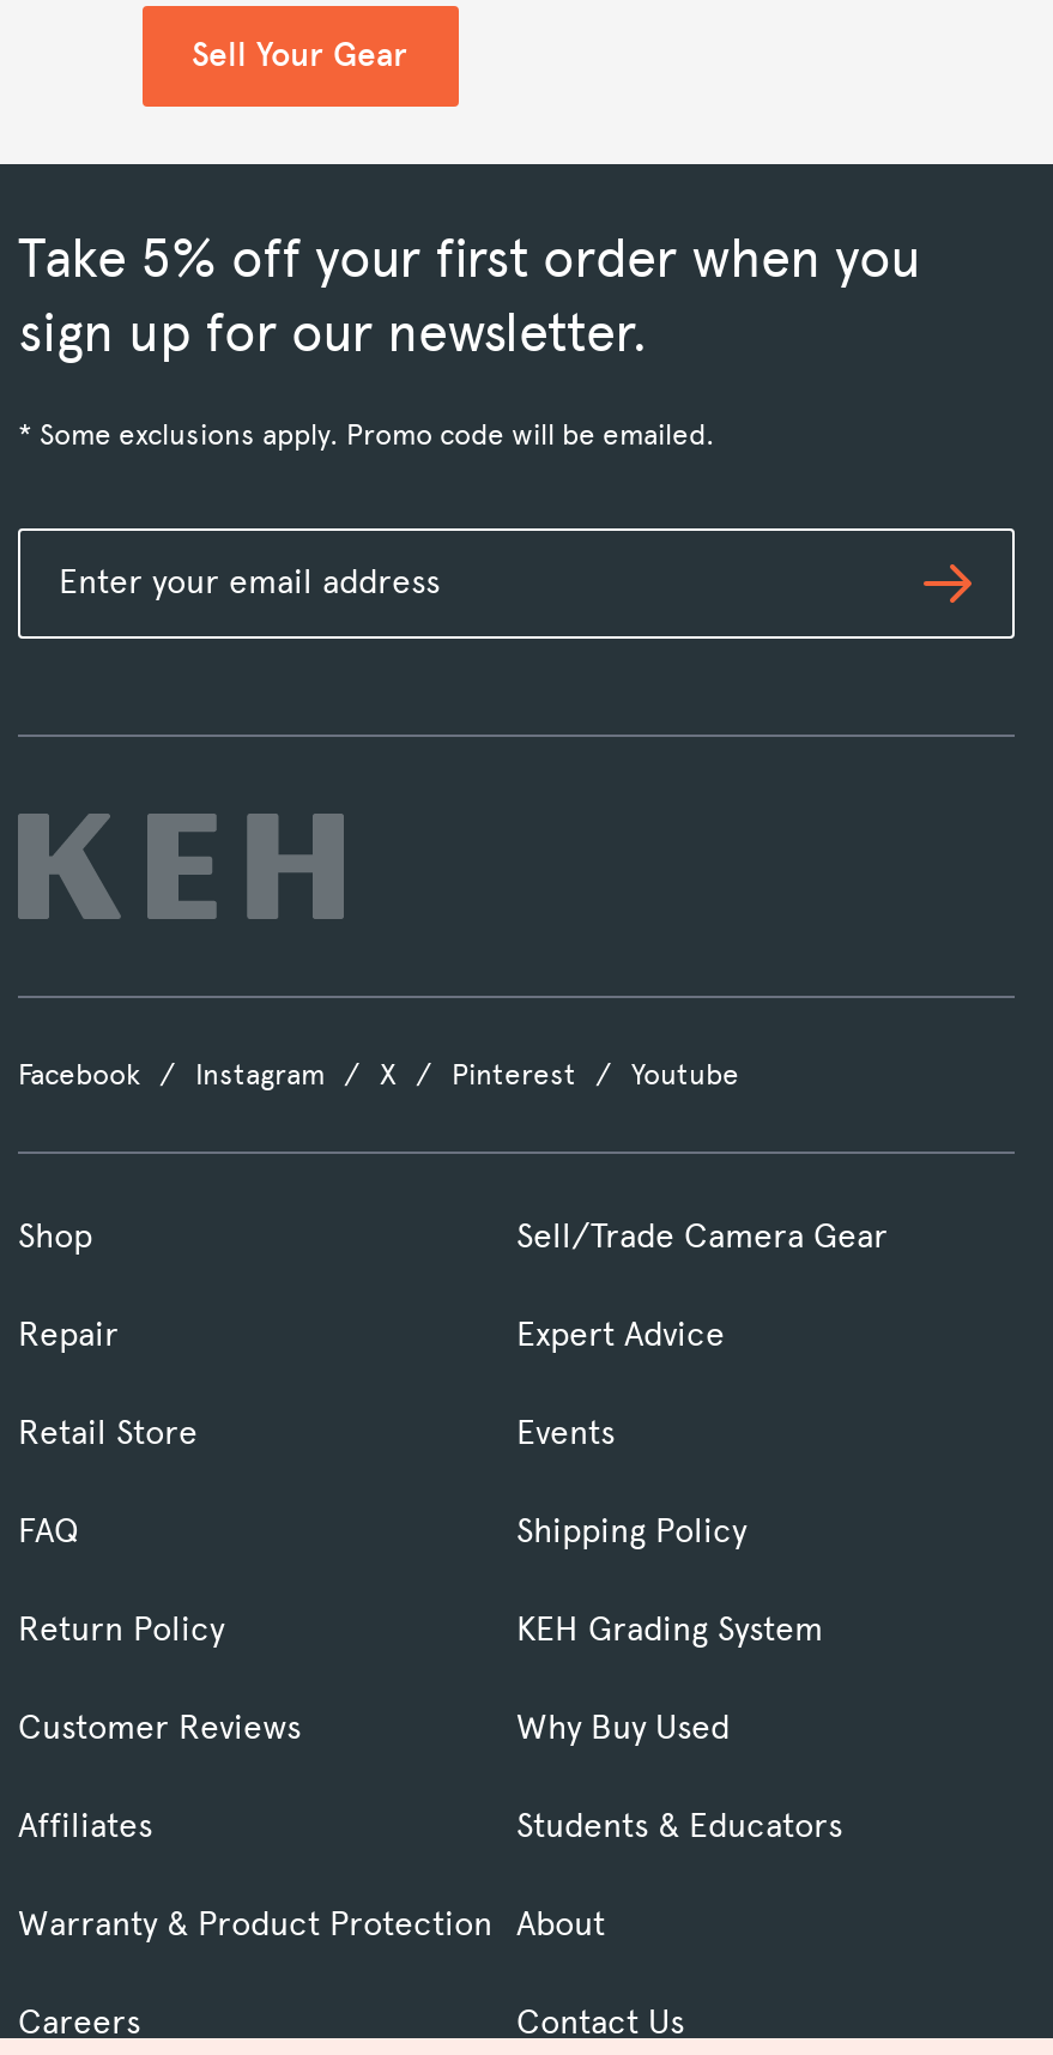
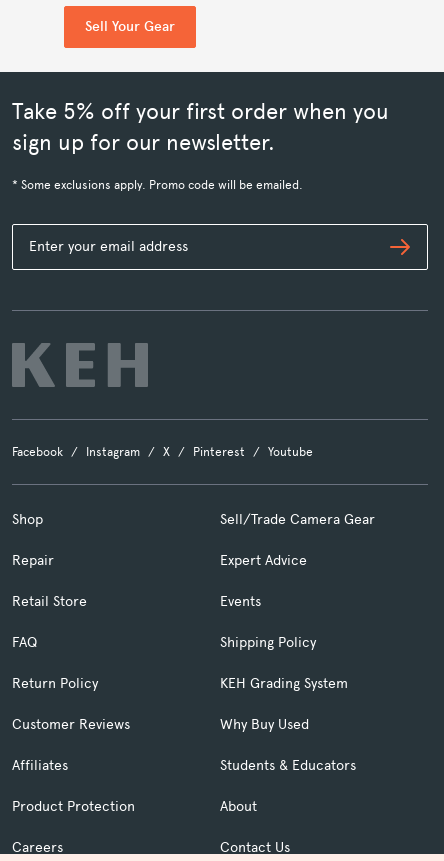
[18,1905,605,1946] Warranty & Product Protection About -> [12,798,257,815] Product Protection | About

